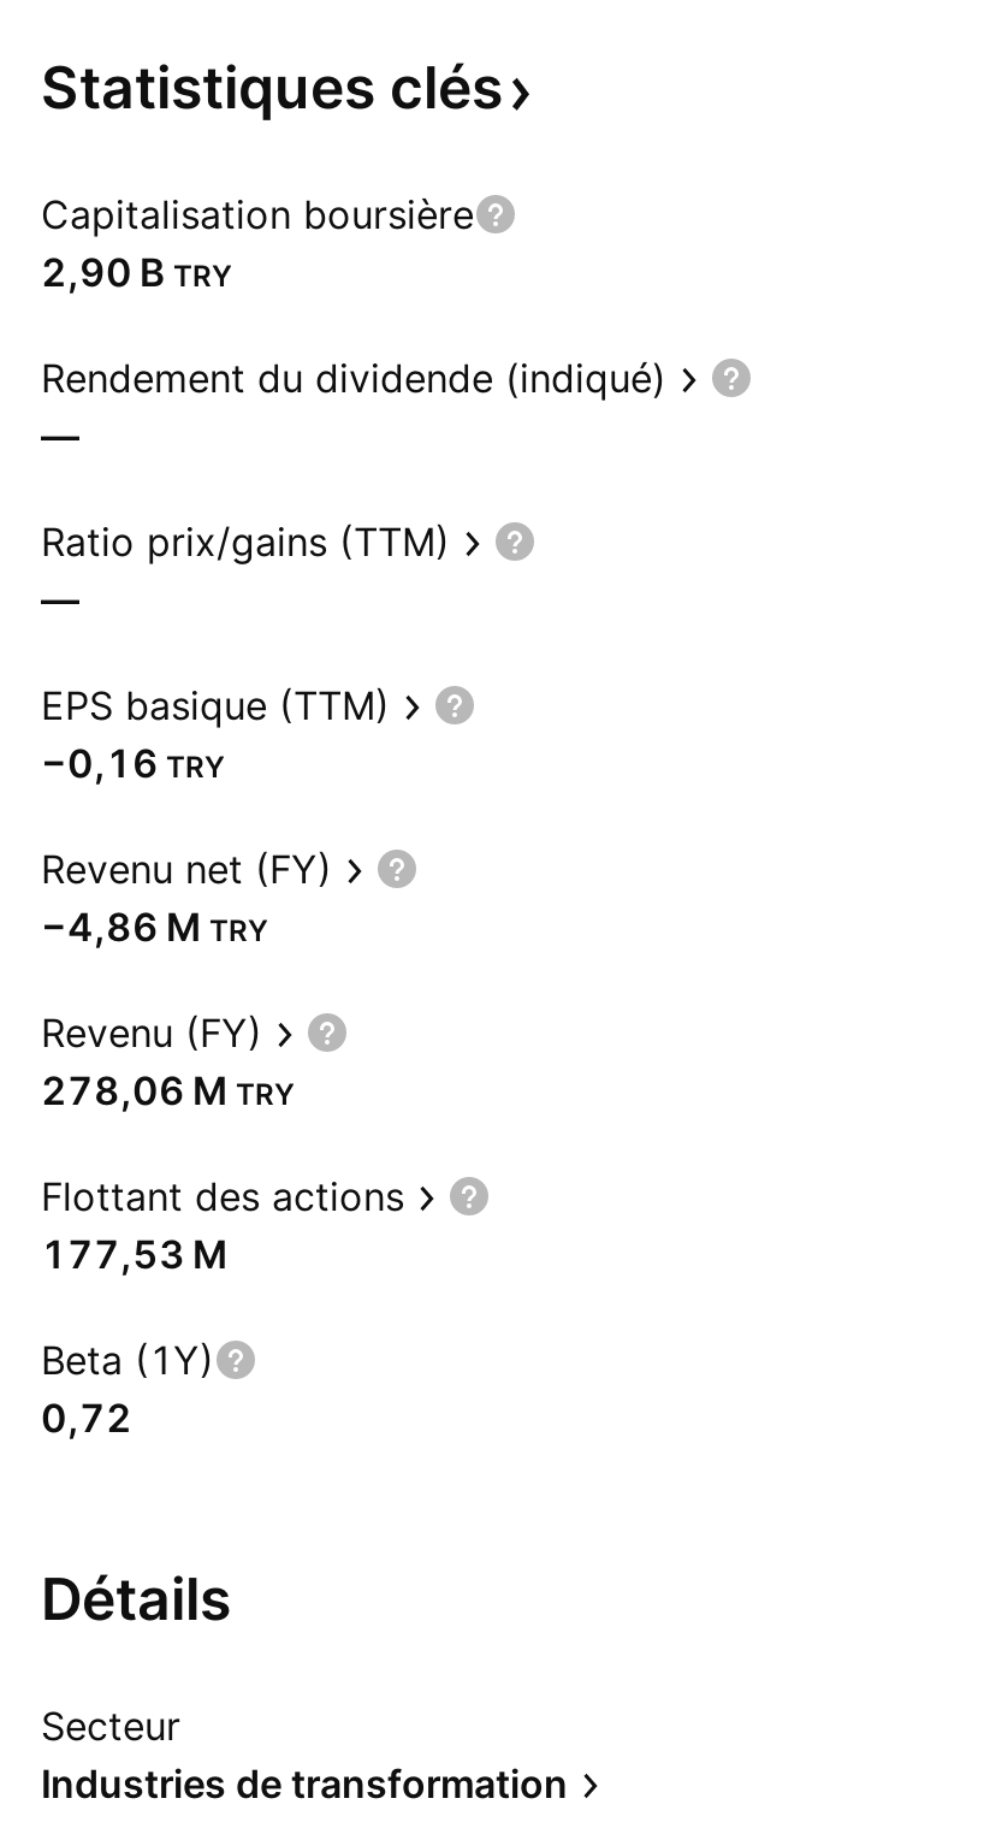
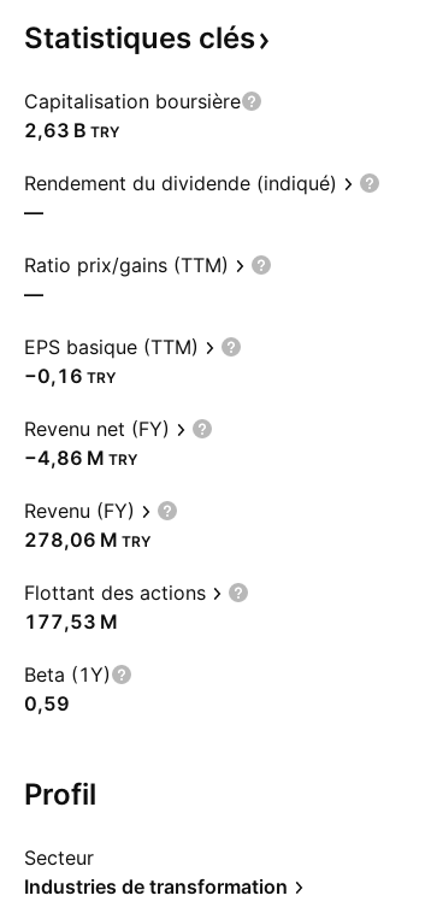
[41,248,231,296] 2,90 B TRY -> [24,118,119,142] 2,63 B TRY
[41,1394,132,1442] 0,72 -> [24,691,70,715] 0,59
[41,1564,231,1634] Détails -> [24,777,96,812] Profil

